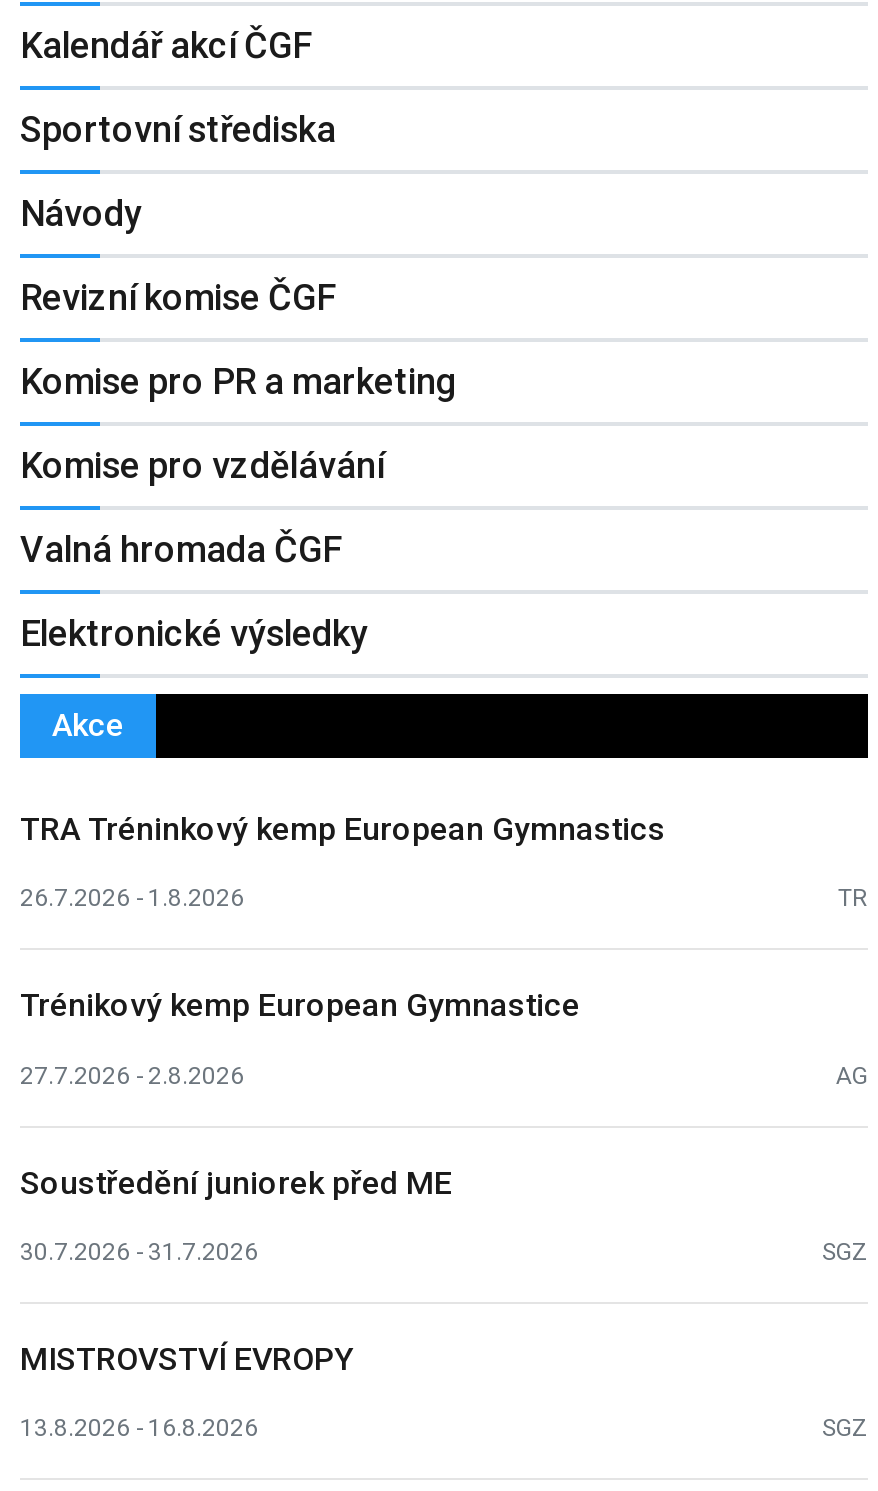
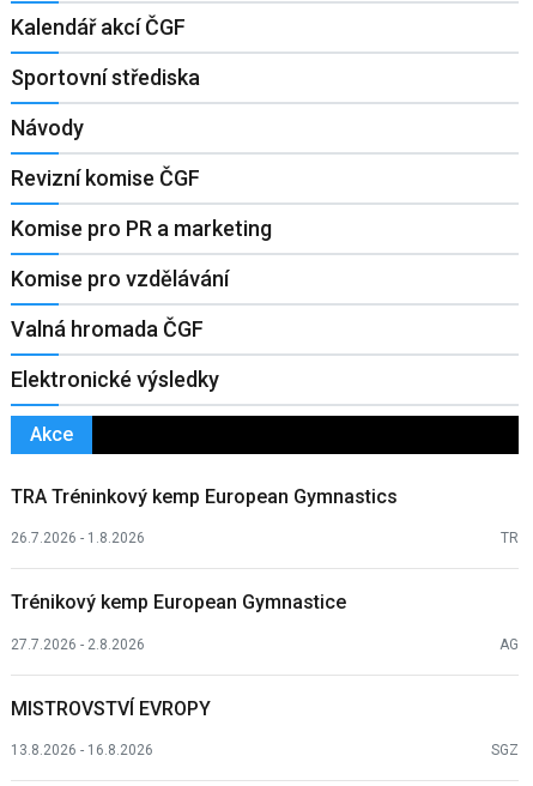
[20,1163,868,1266] Soustředění juniorek před ME | 30.7.2026 - 31.7.2026 | SGZ -> none

